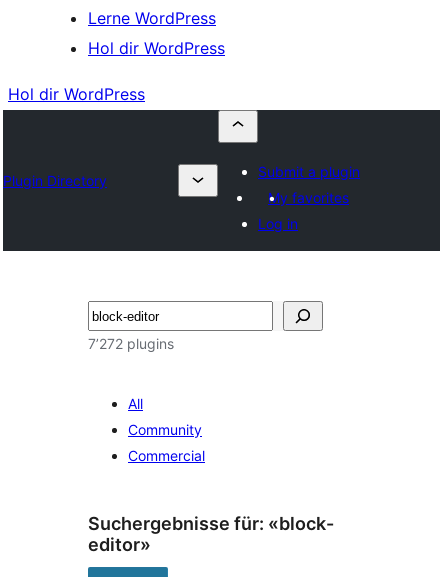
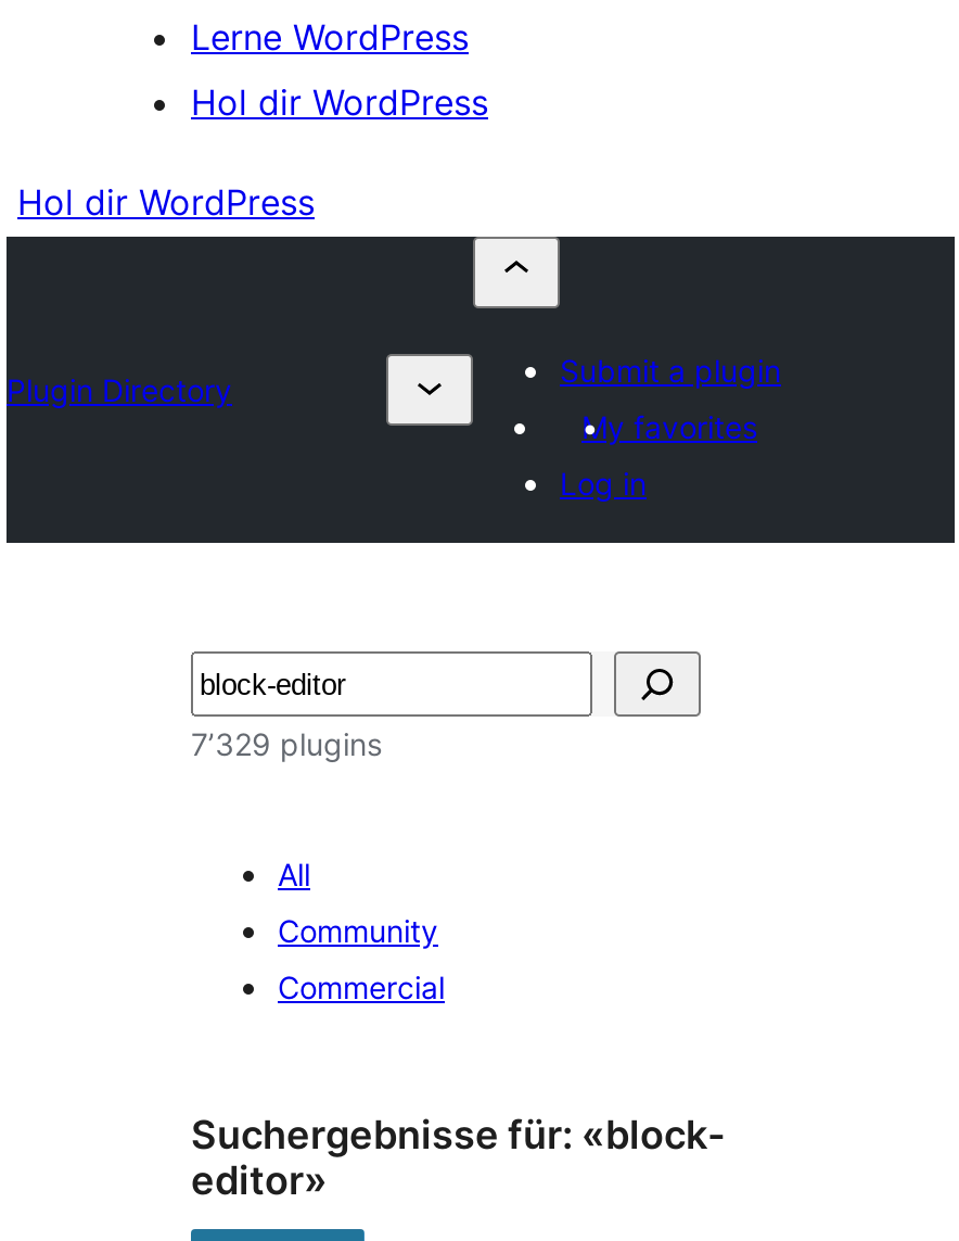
[88,335,174,352] 7’272 plugins -> [191,725,382,762] 7’329 plugins

